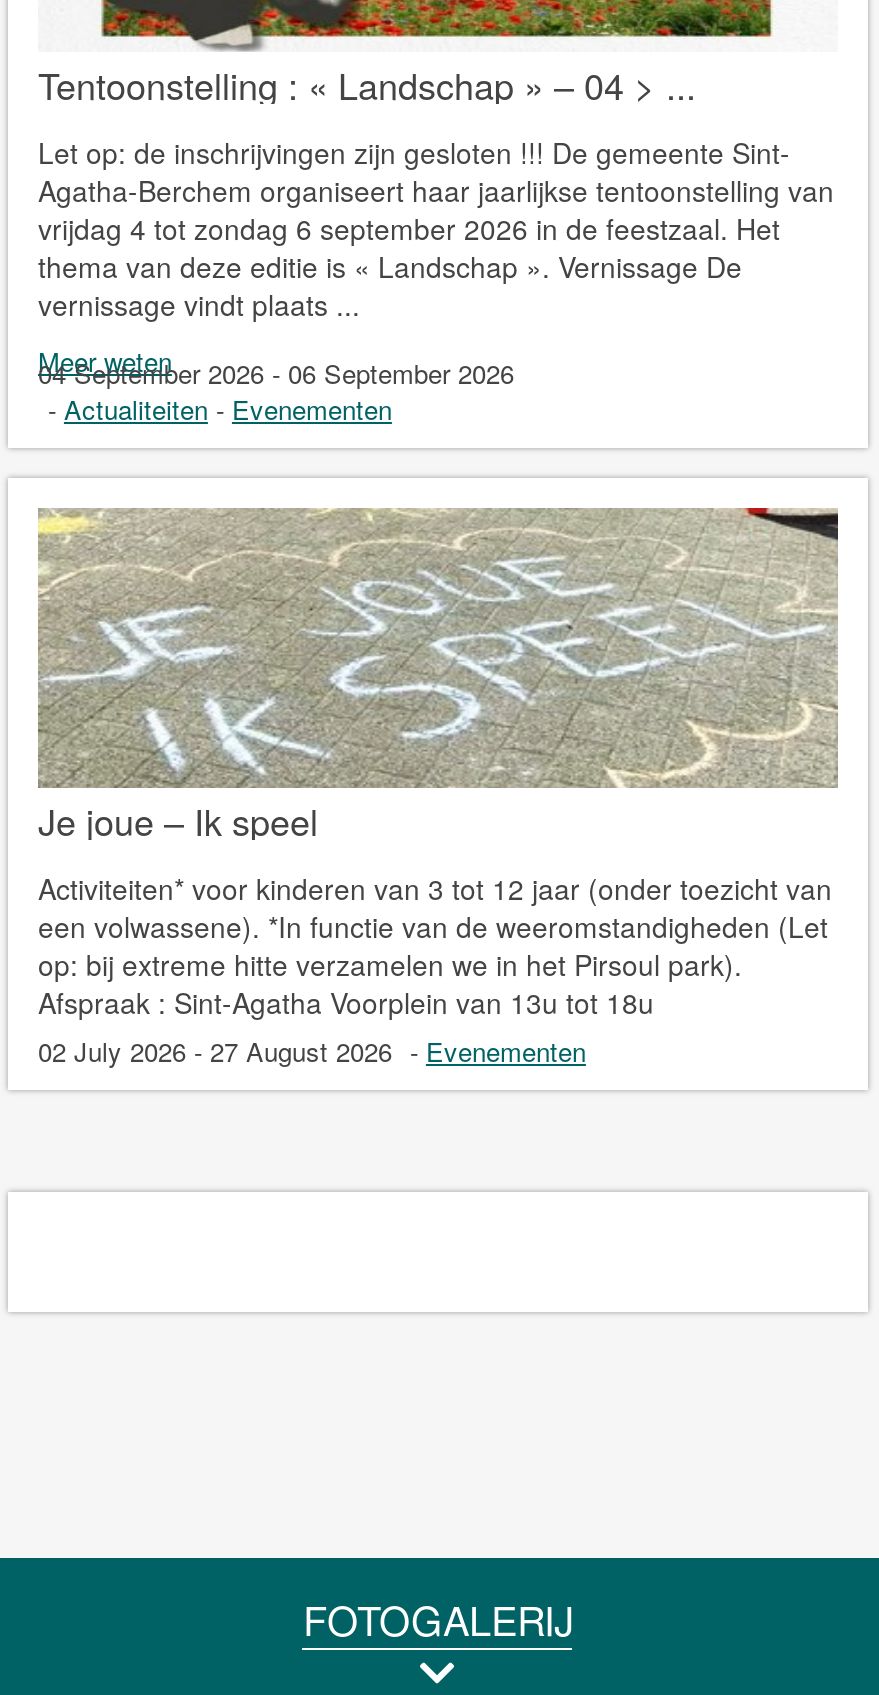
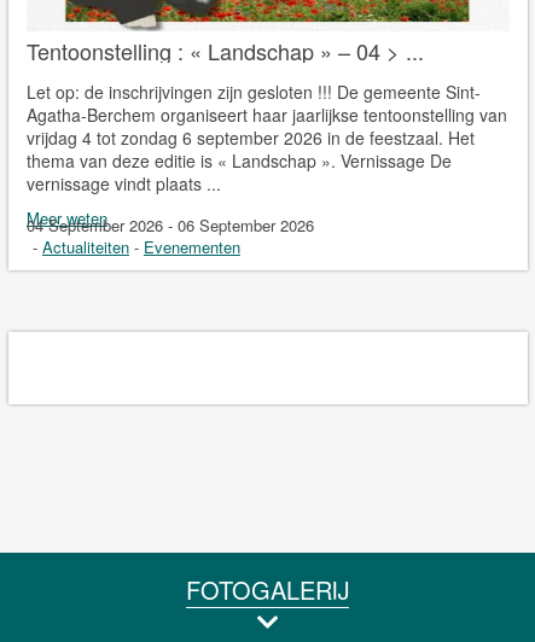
[36,506,840,1069] [image] | Je joue – Ik speel | Activiteiten* voor kinderen van 3 tot 12 jaar (onder toezicht van | een volwassene). *In functie van de weeromstandigheden (Let | op: bij extreme hitte verzamelen we in het Pirsoul park). | Afspraak : Sint-Agatha Voorplein van 13u tot 18u | 02 July 2026 - 27 August 2026 - Evenementen -> none

